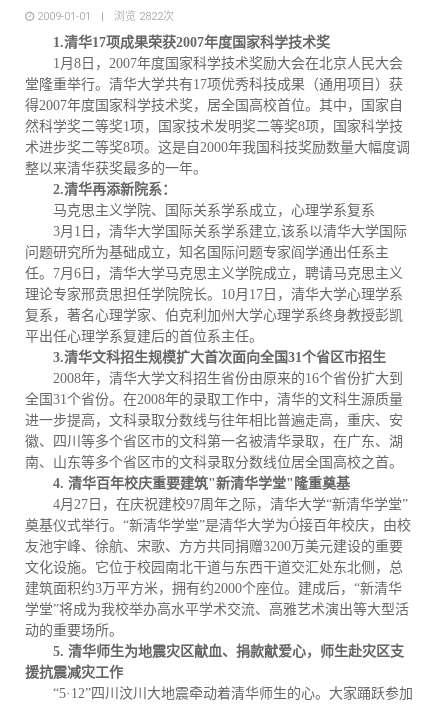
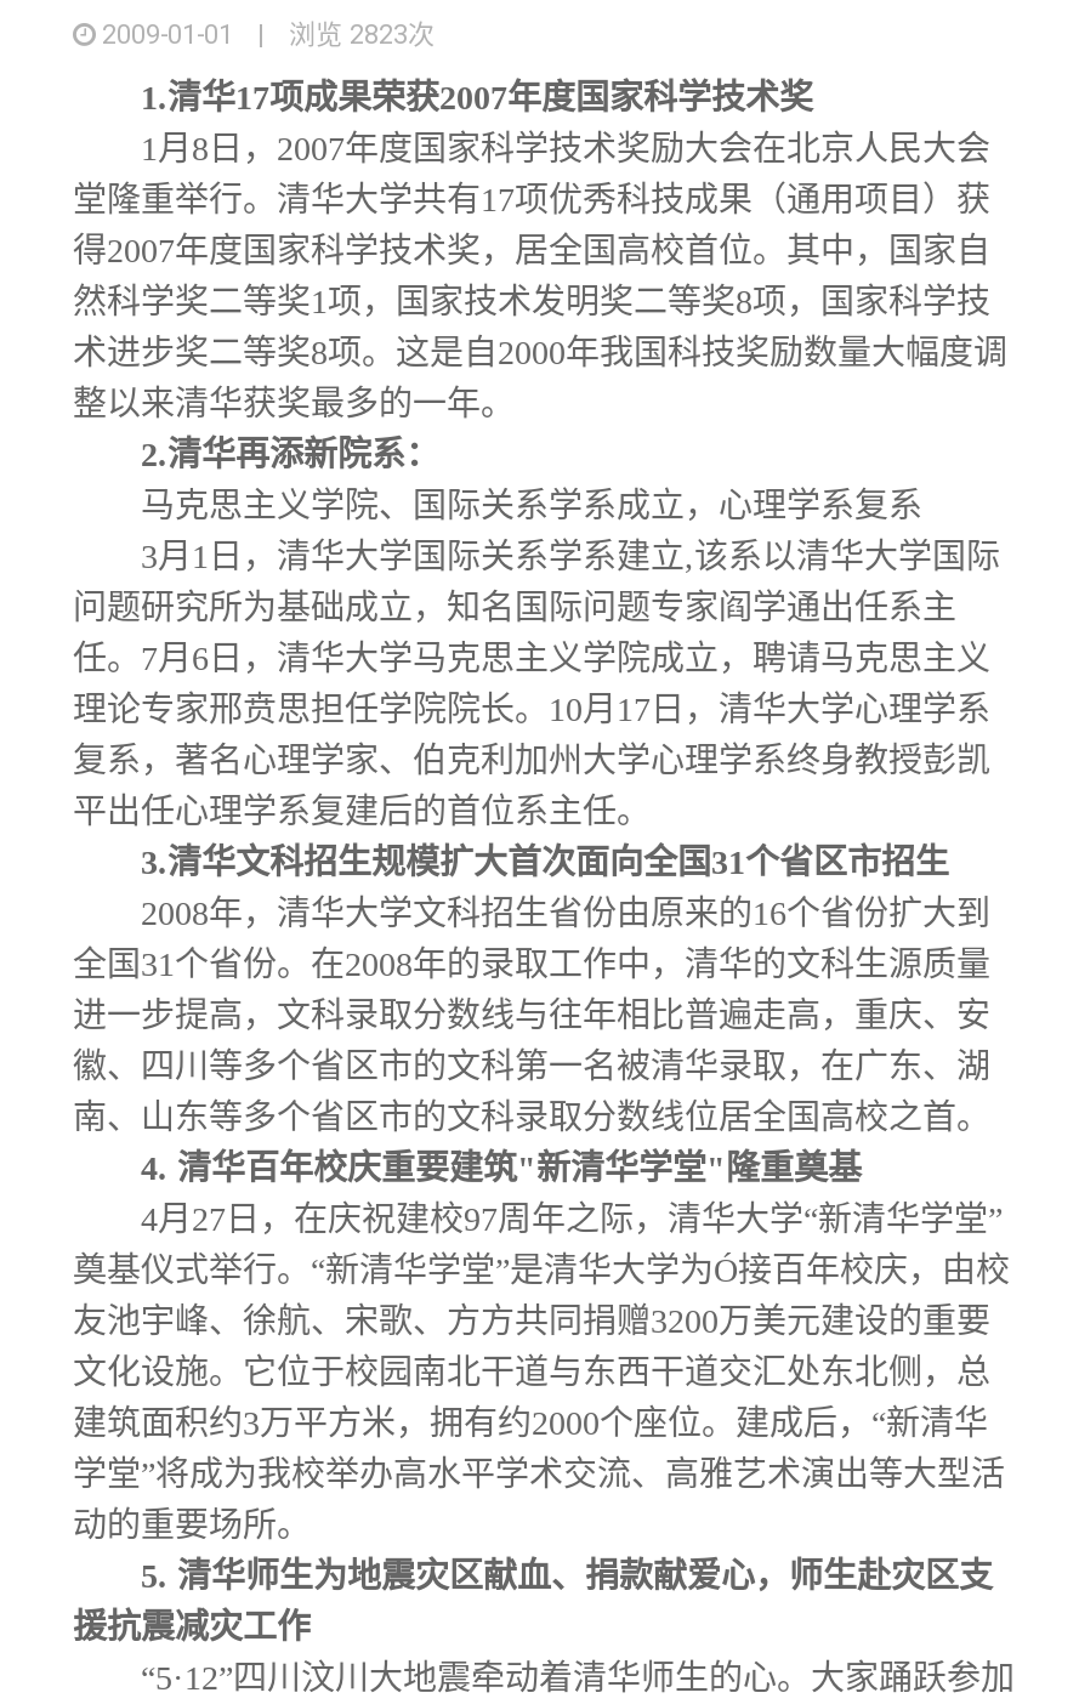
[114,10,174,23] 浏览2822次 -> [289,19,435,51] 浏览2823次

